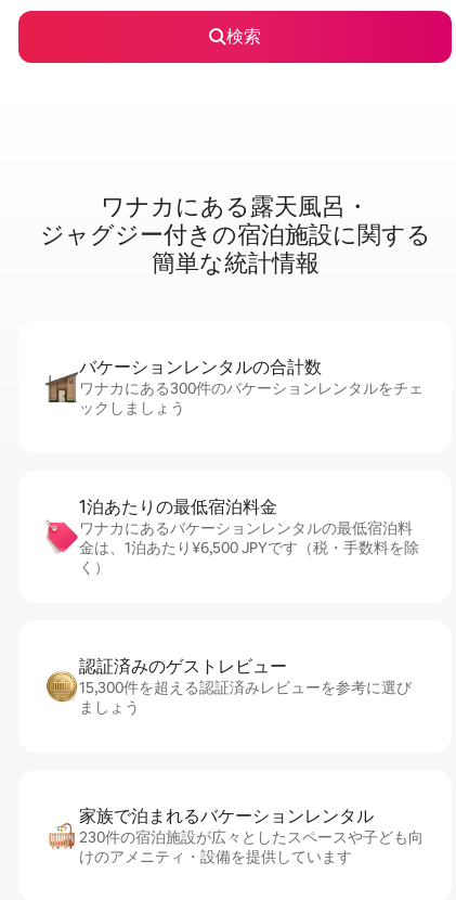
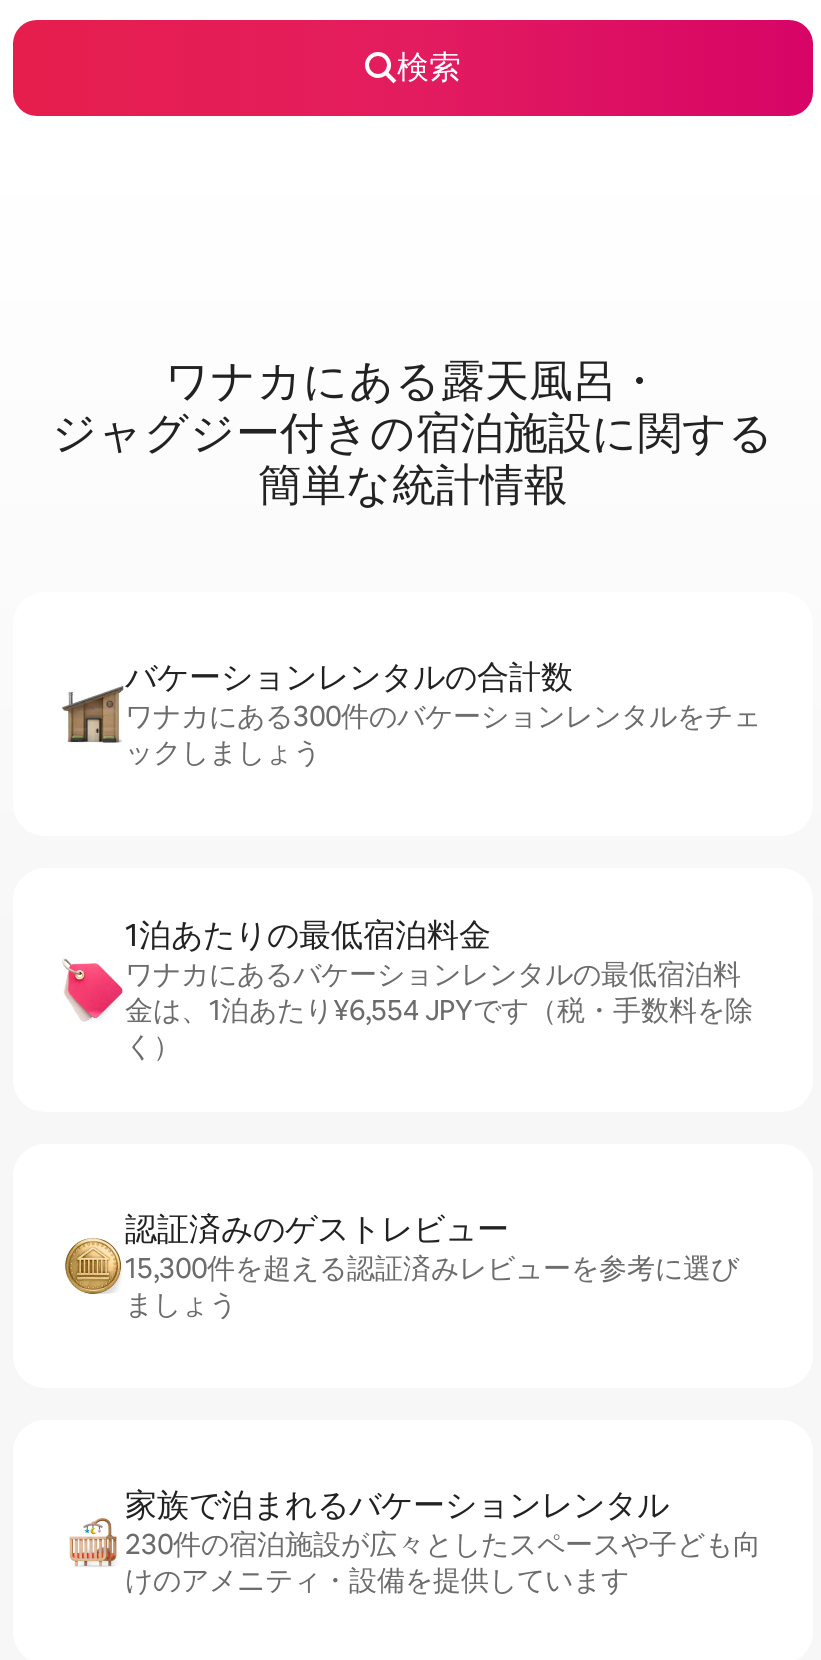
[79,538,419,557] 金は、1泊あたり¥6,500 JPYです（税・手数料を除 -> [125,992,753,1028] 金は、1泊あたり¥6,554 JPYです（税・手数料を除

